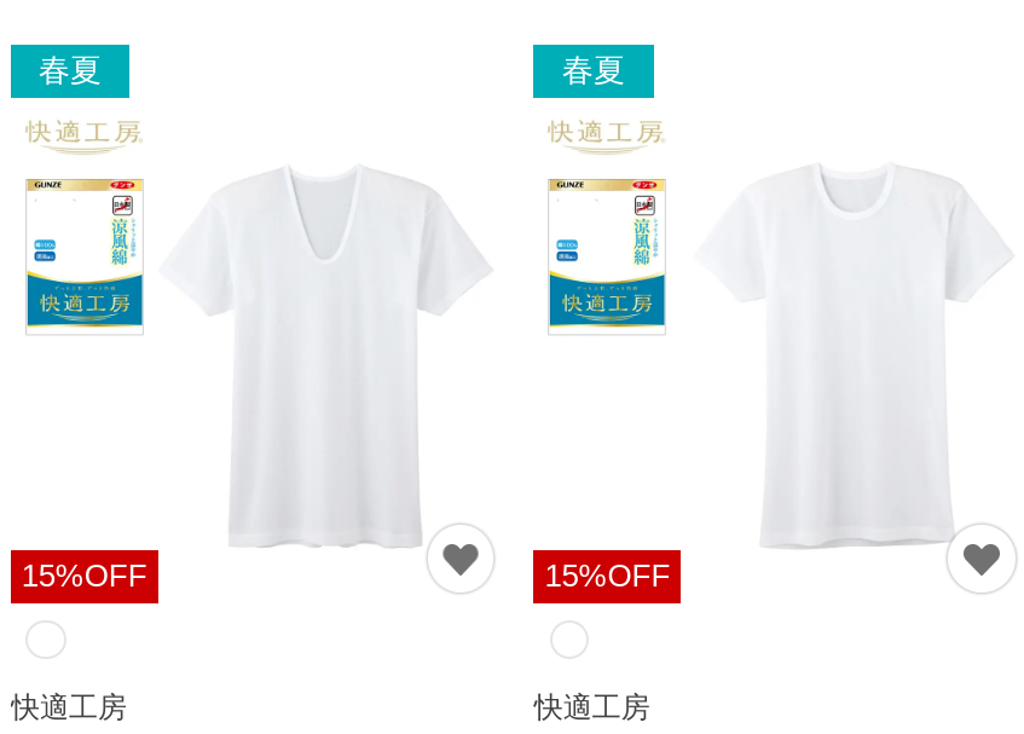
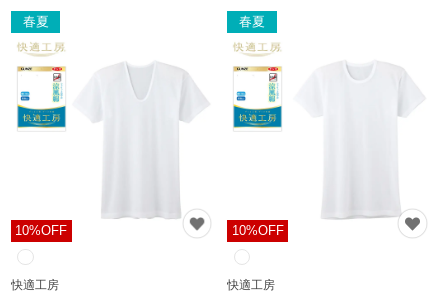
[21,557,147,593] 15%OFF -> [15,223,67,238] 10%OFF
[545,557,670,593] 15%OFF -> [232,223,284,238] 10%OFF

